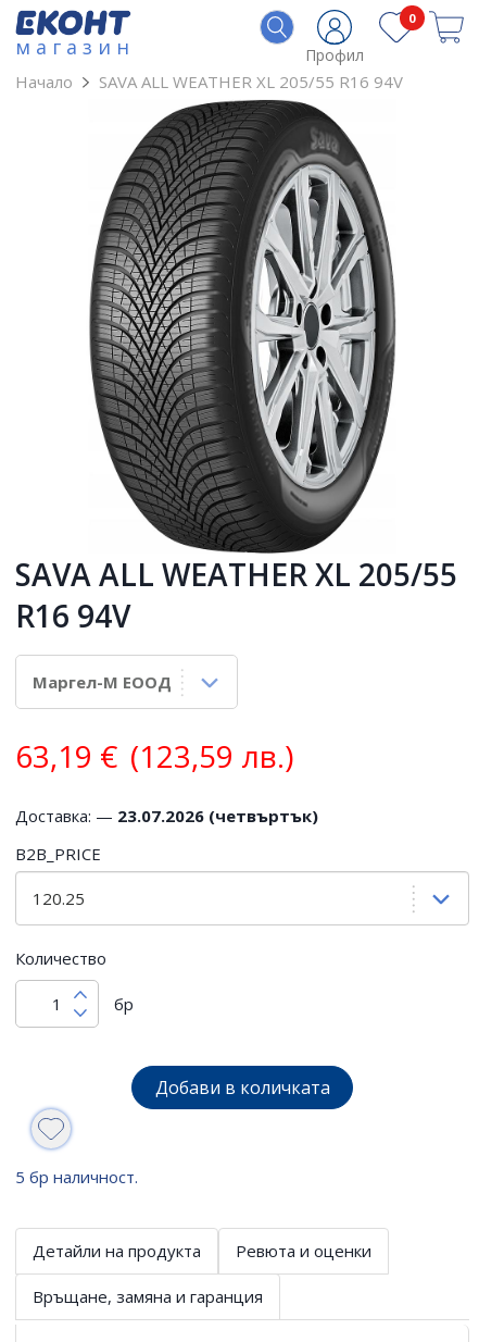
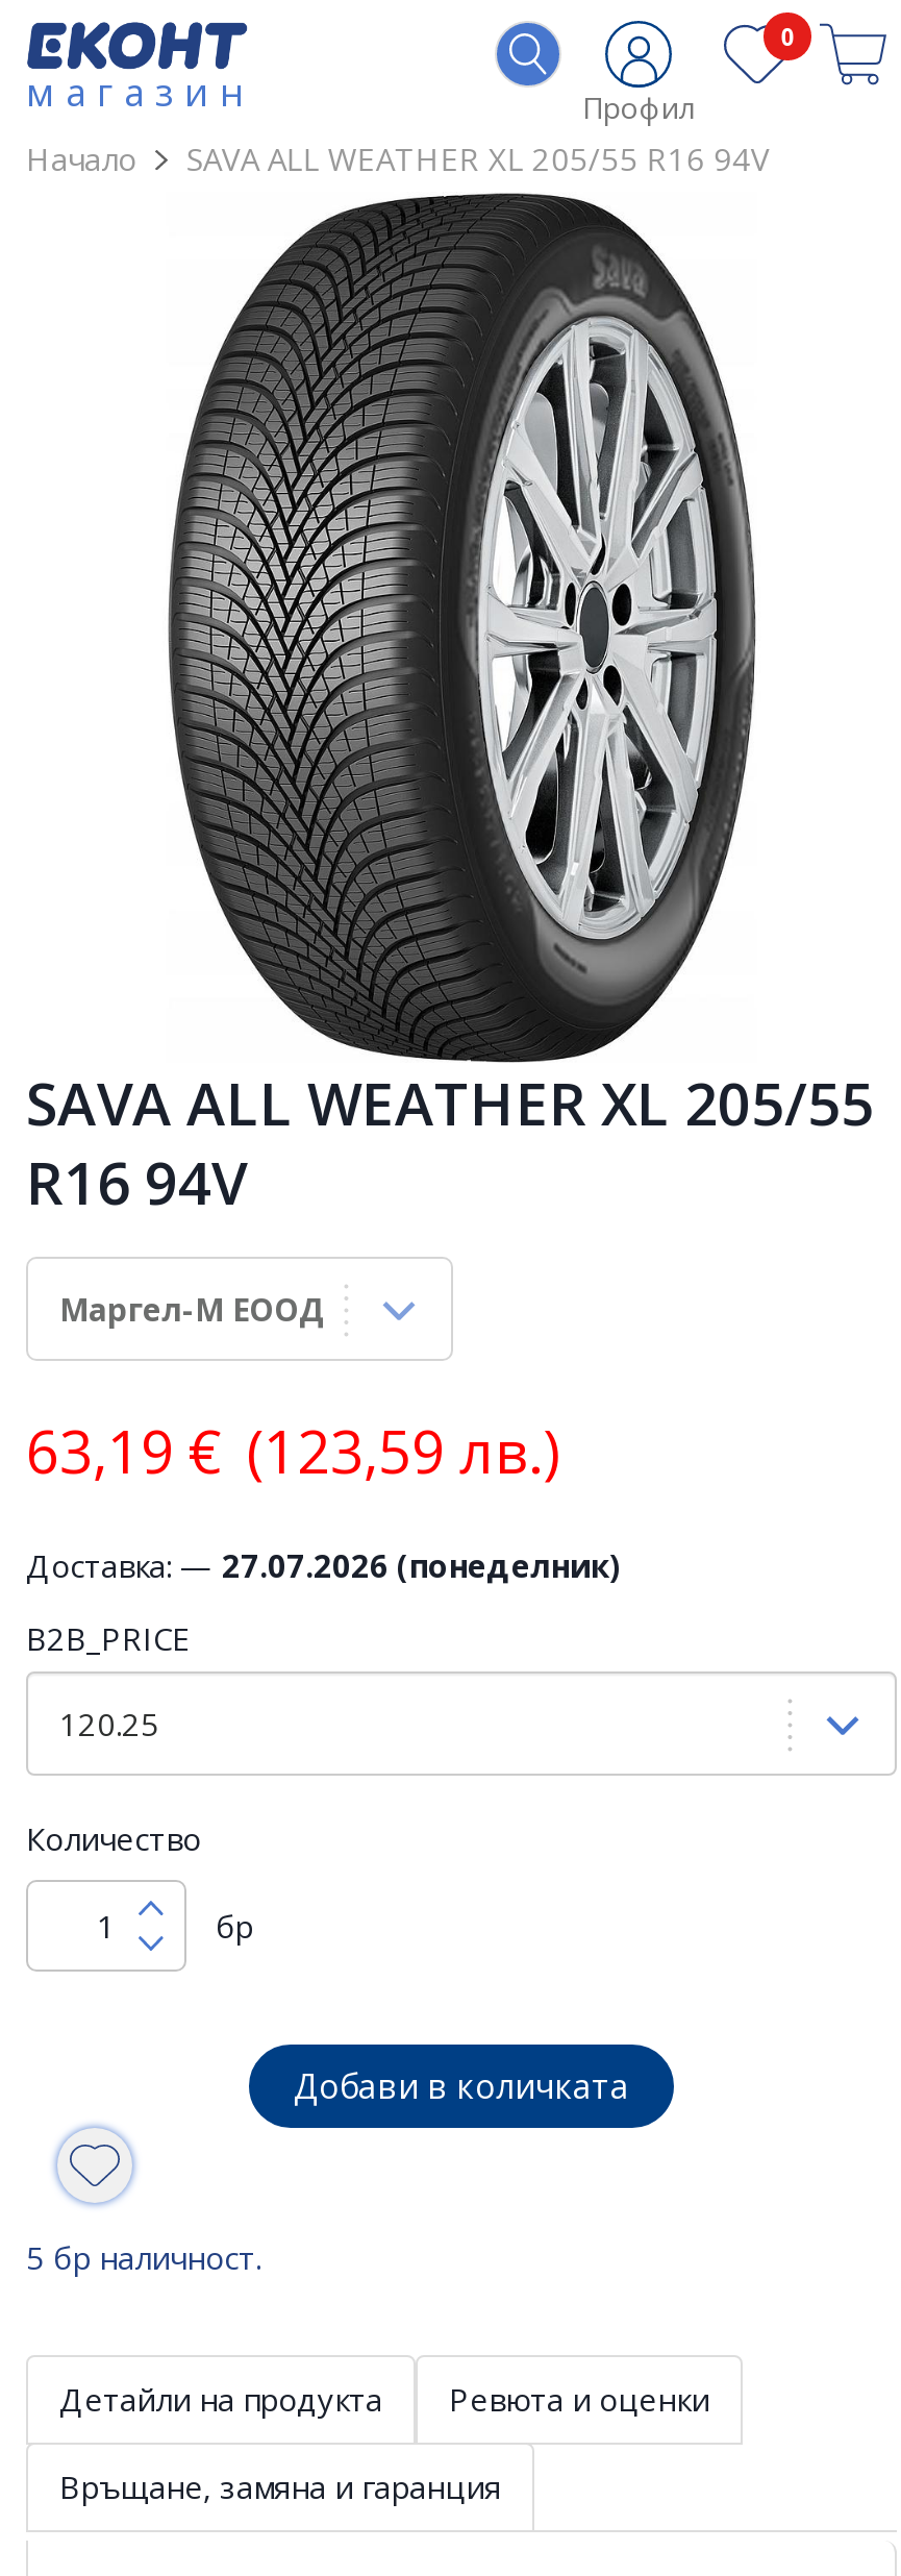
[15,805,318,826] Доставка: — 23.07.2026 (четвъртък) -> [26,1544,622,1586] Доставка: — 27.07.2026 (понеделник)

